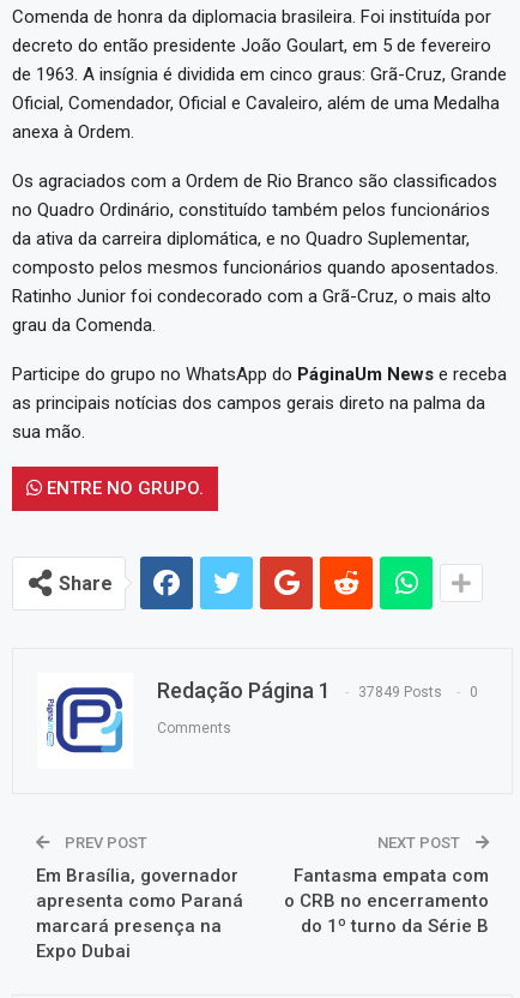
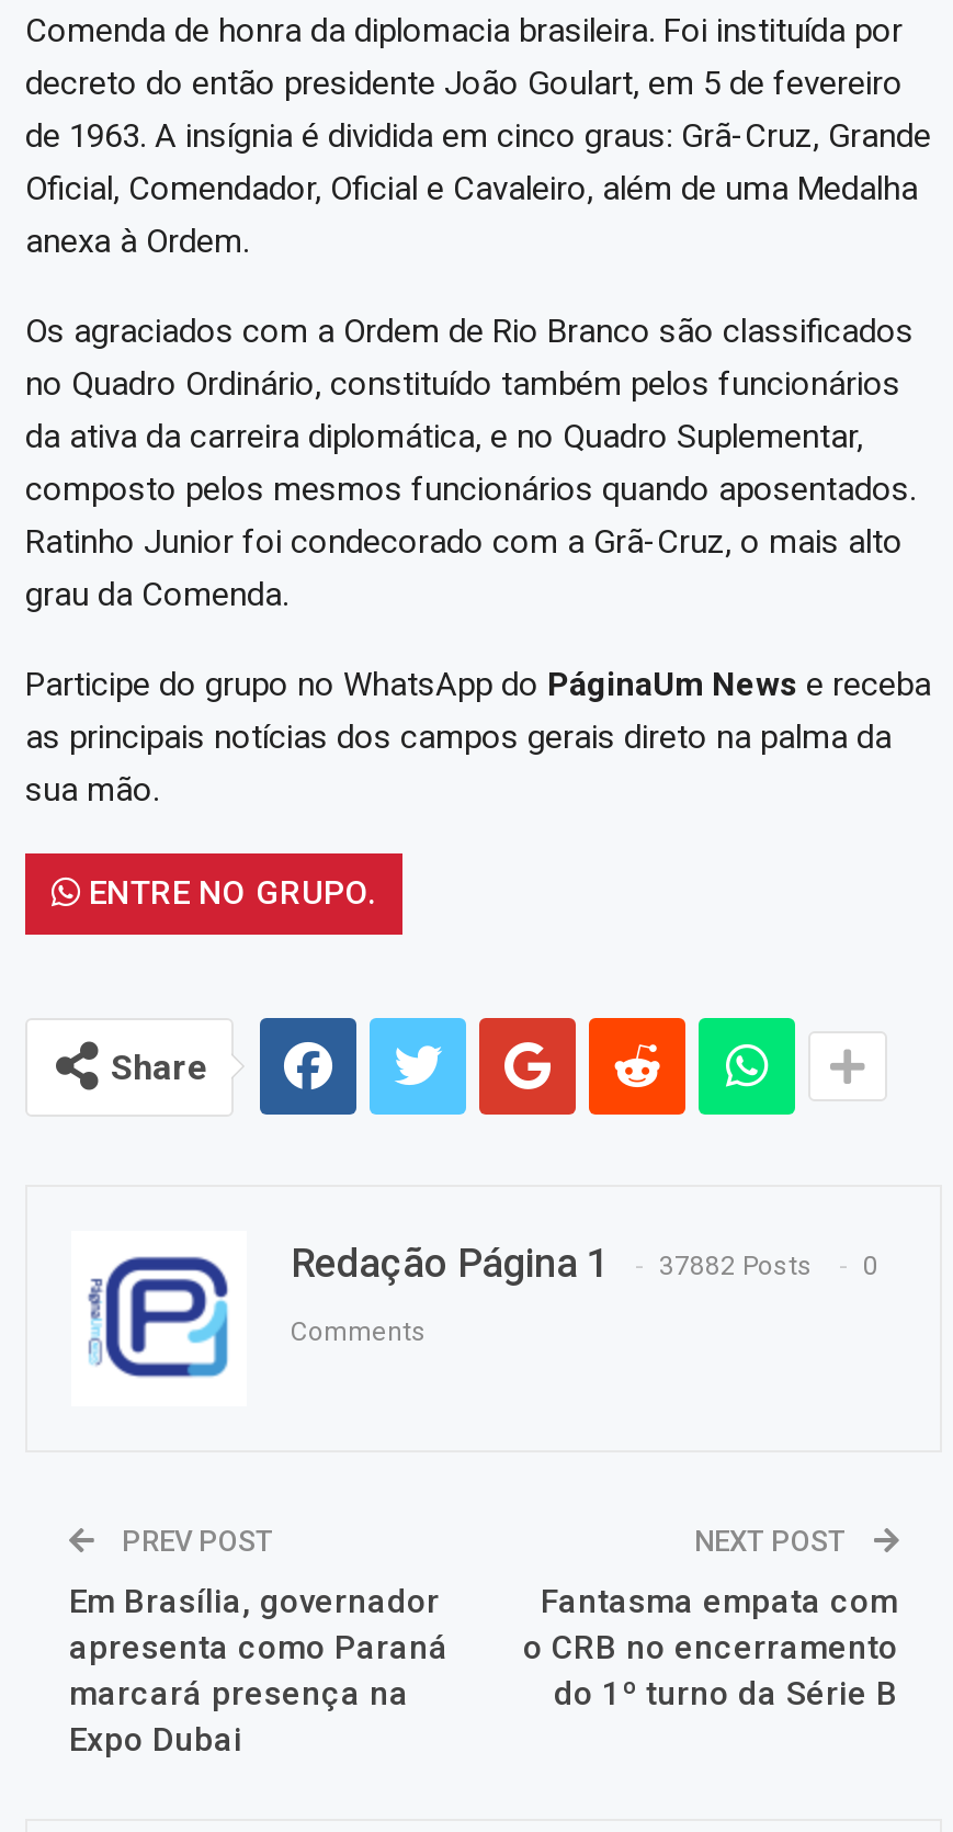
[157,677,478,703] Redação Página 1 37849 Posts 0 -> [291,1239,878,1285] Redação Página 1 37882 Posts 0

